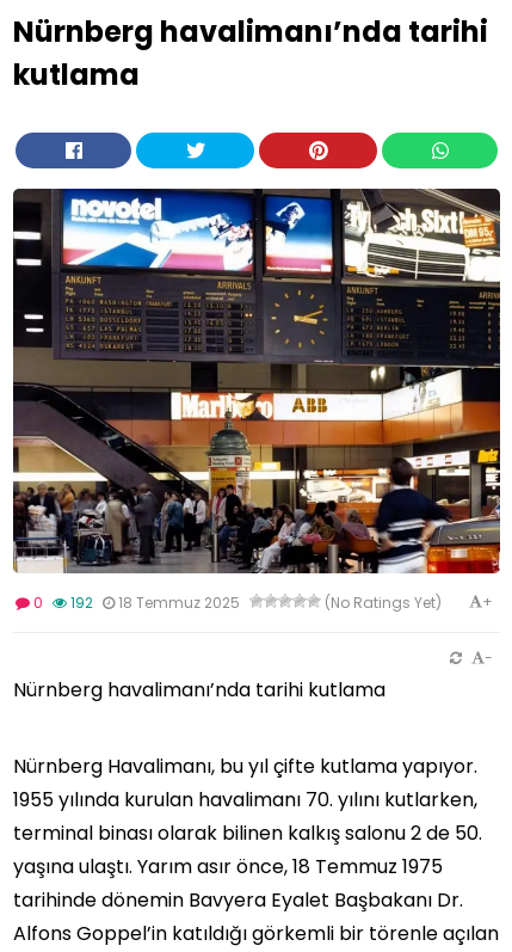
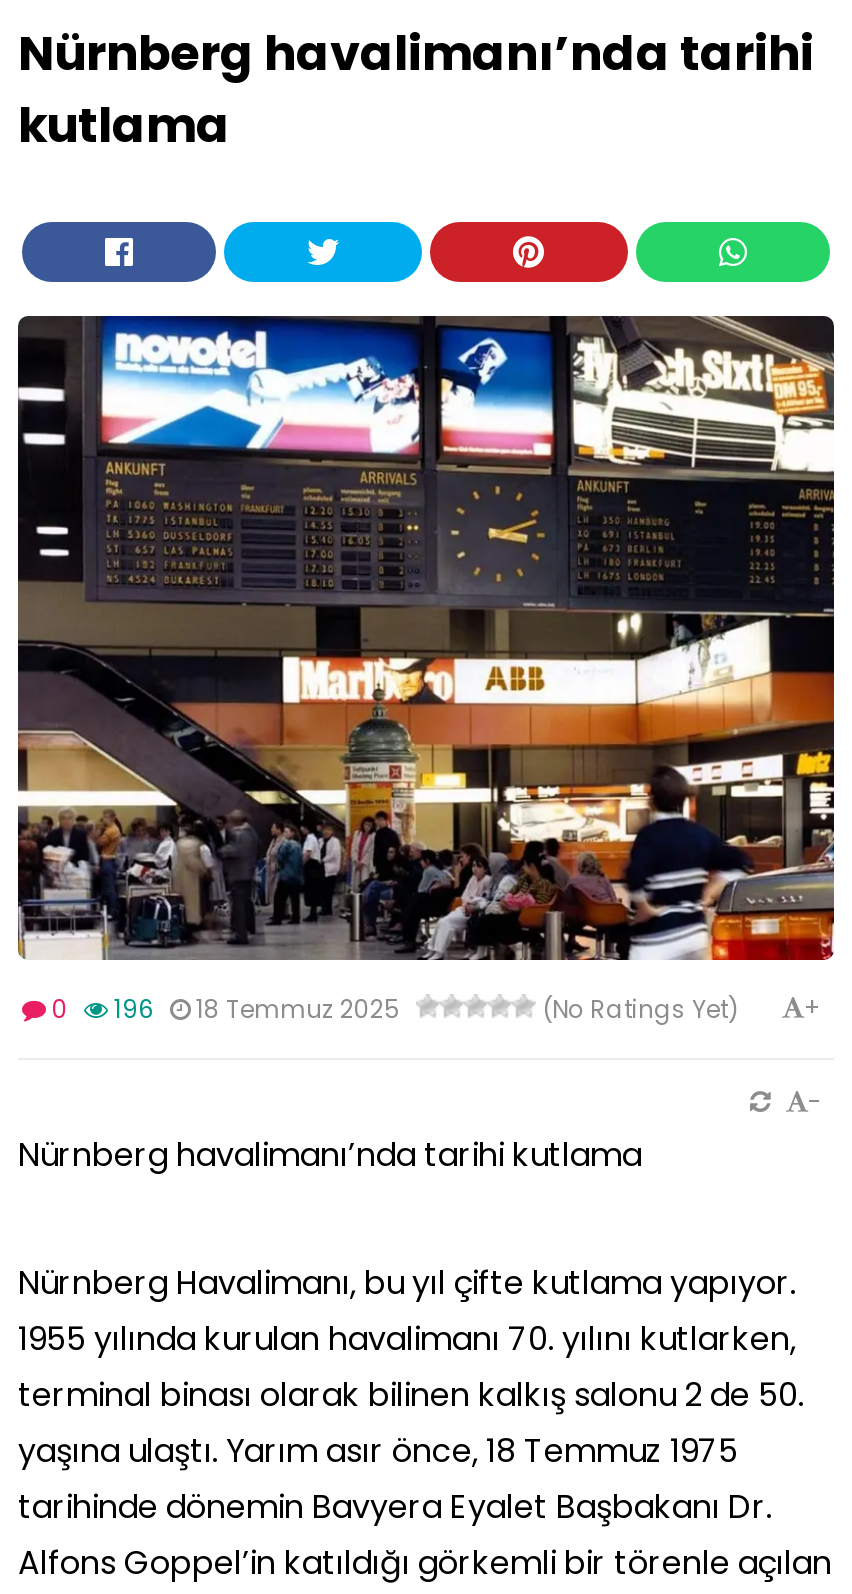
[30,593,240,613] 0 192 18 Temmuz 2025 -> [46,993,400,1027] 0 196 18 Temmuz 2025

